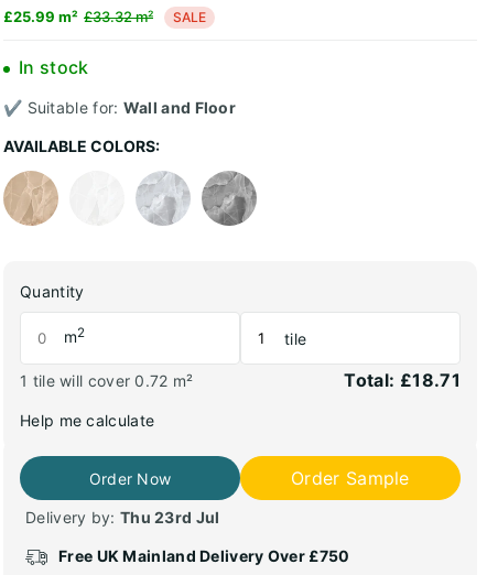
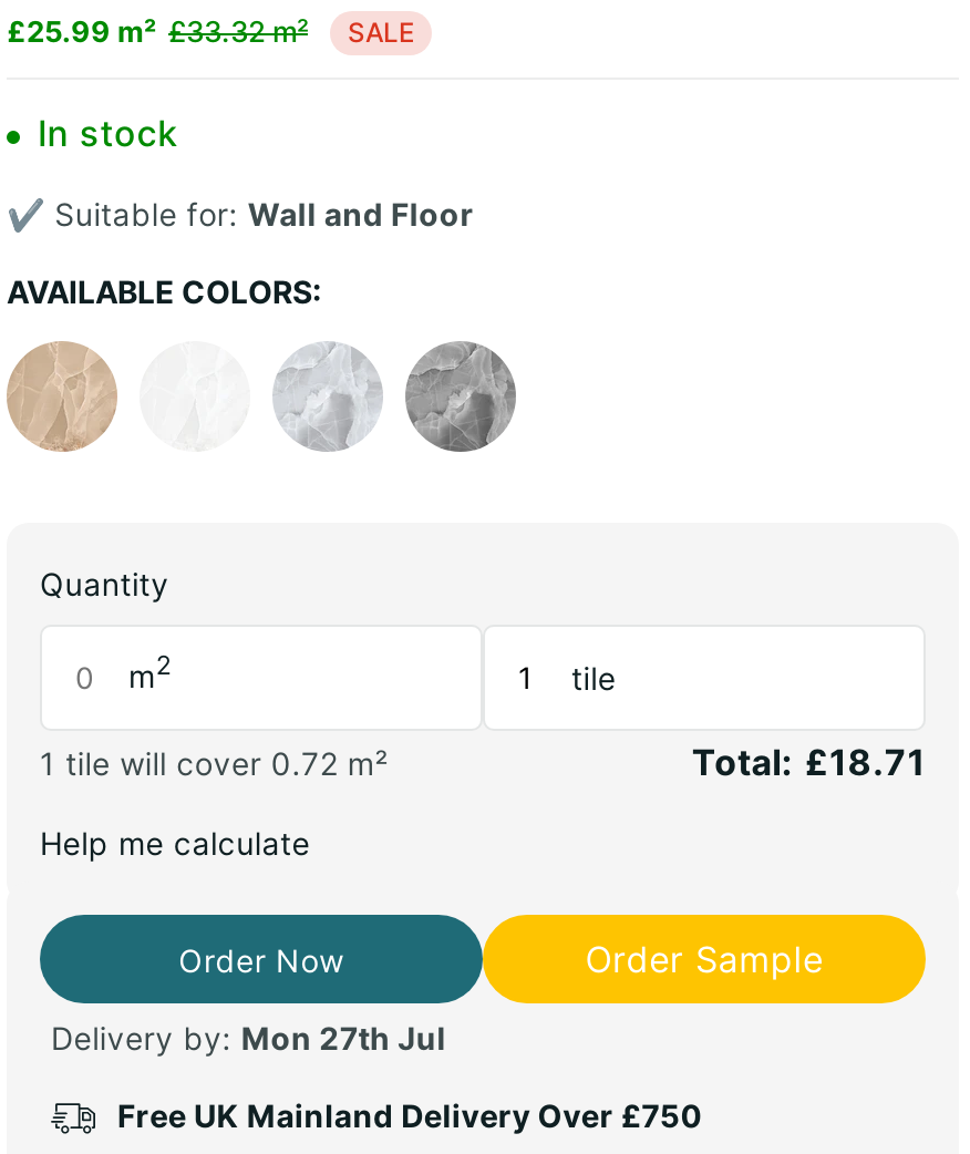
[25,508,220,527] Delivery by: Thu 23rd Jul -> [51,1019,446,1057] Delivery by: Mon 27th Jul

